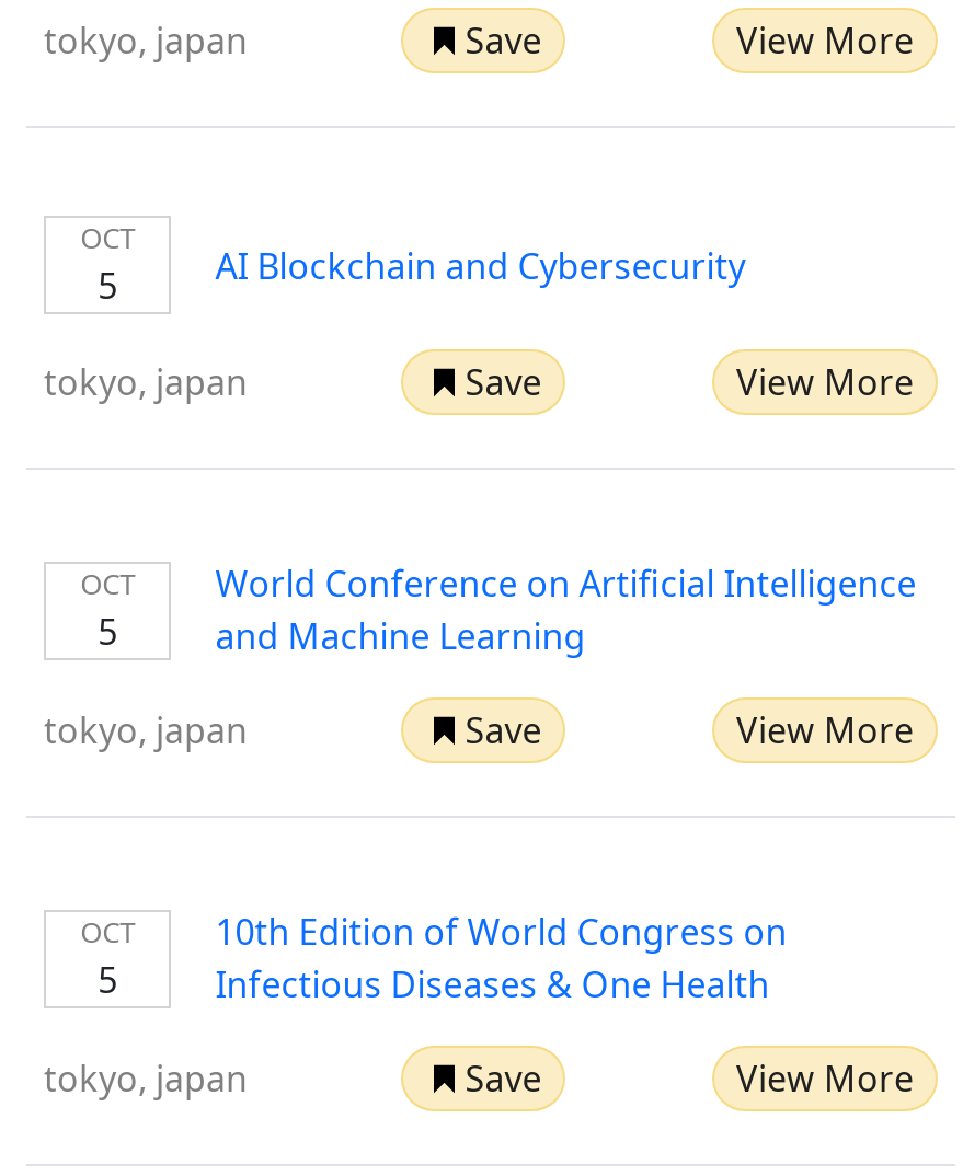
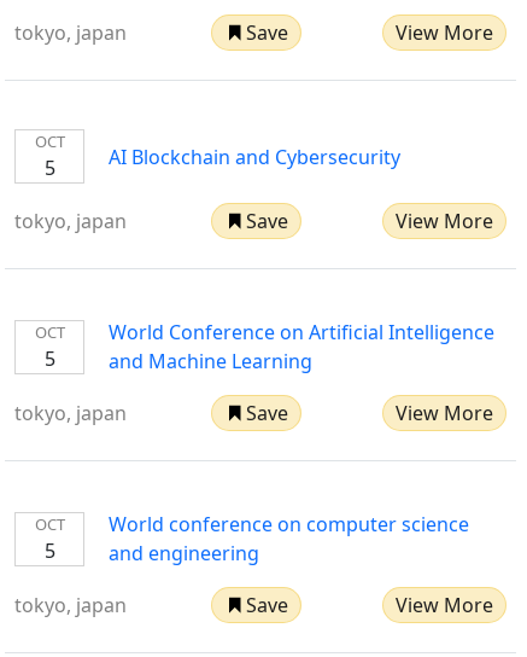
[215,908,787,1008] 10th Edition of World Congress on | Infectious Diseases & One Health -> [109,511,469,566] World conference on computer science | and engineering

